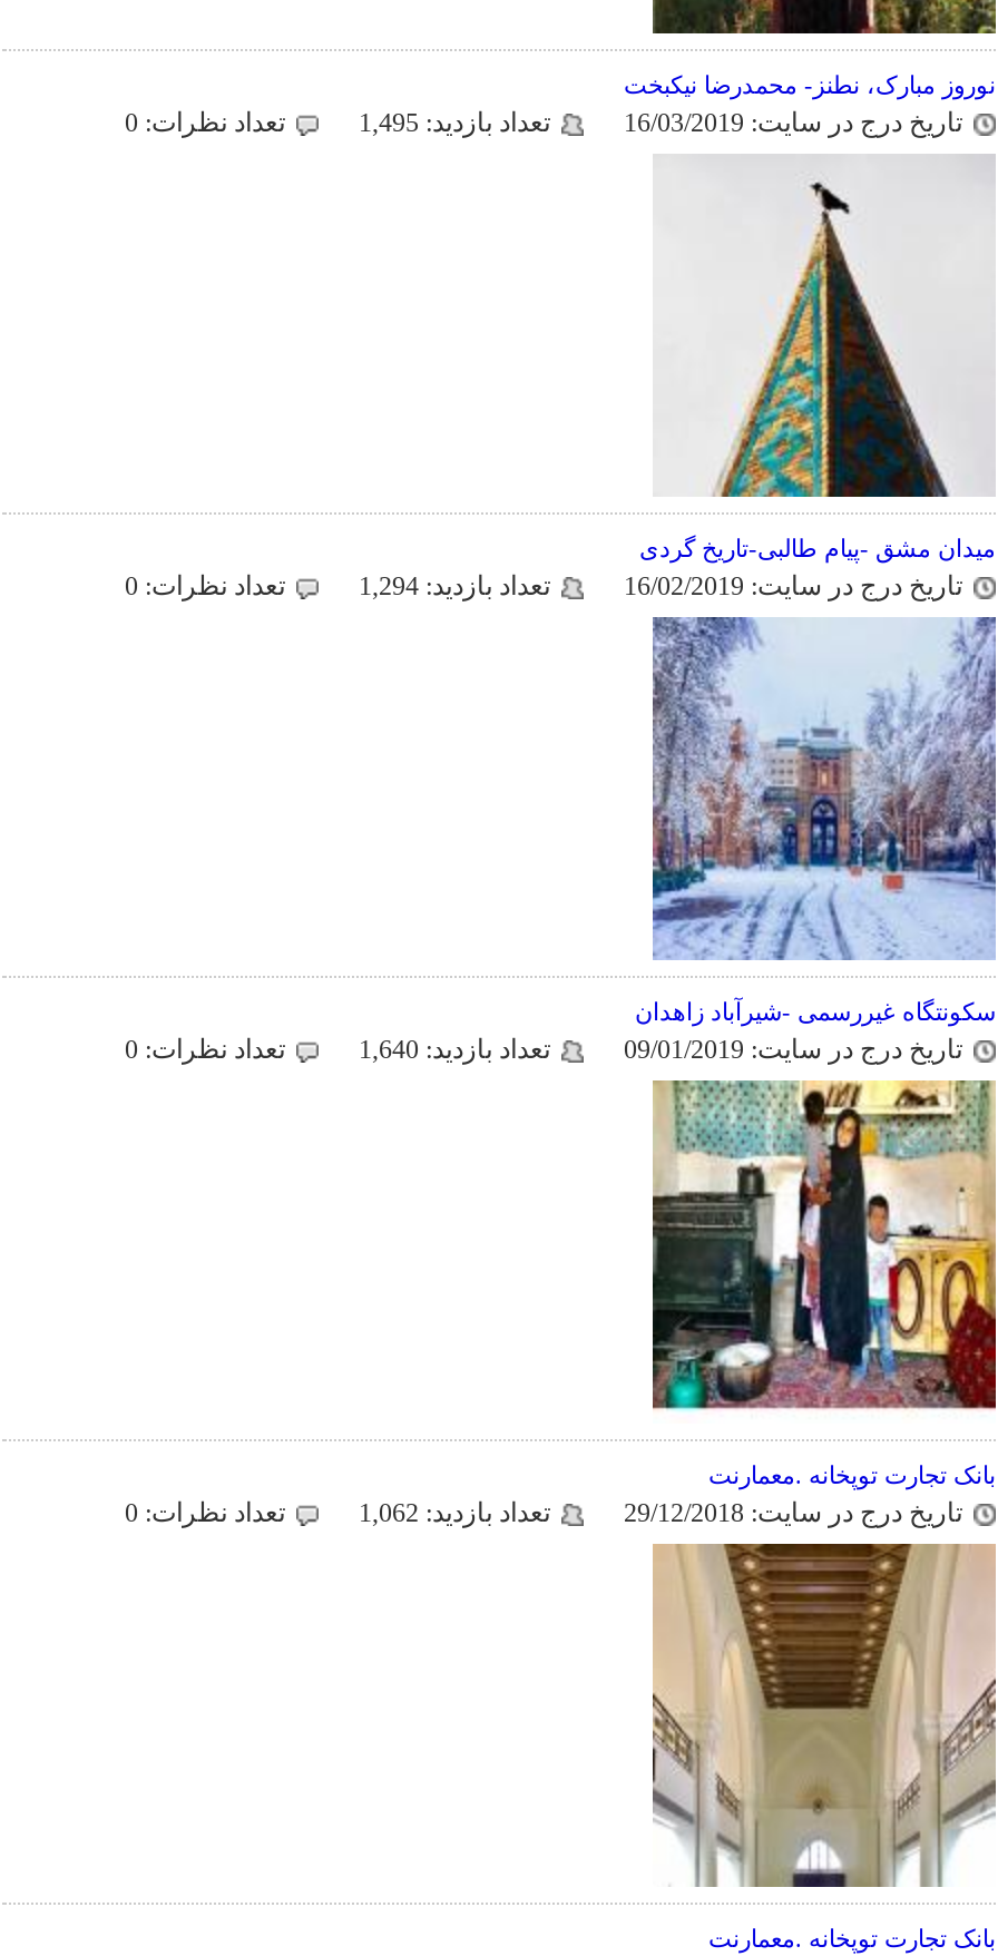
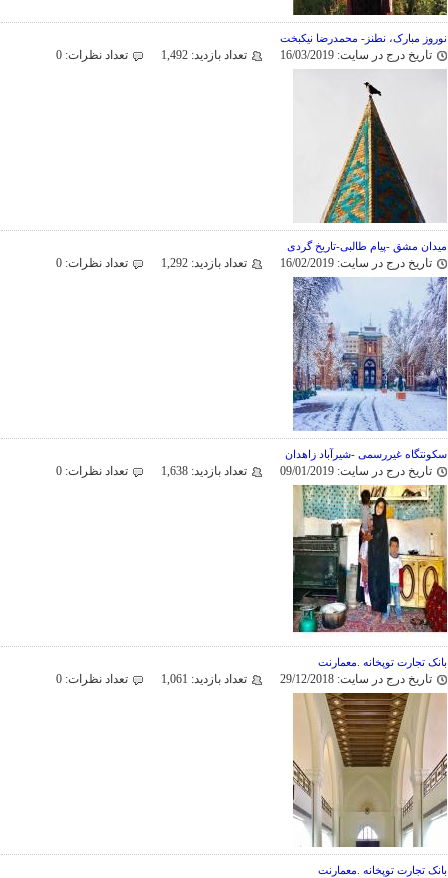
[359,106,550,137] تعداد بازدید: 1,495 -> [161,47,247,61] تعداد بازدید: 1,492
[359,569,550,600] تعداد بازدید: 1,294 -> [161,255,247,269] تعداد بازدید: 1,292
[359,1033,550,1064] تعداد بازدید: 1,640 -> [161,463,247,477] تعداد بازدید: 1,638
[359,1496,550,1527] تعداد بازدید: 1,062 -> [161,671,247,685] تعداد بازدید: 1,061

